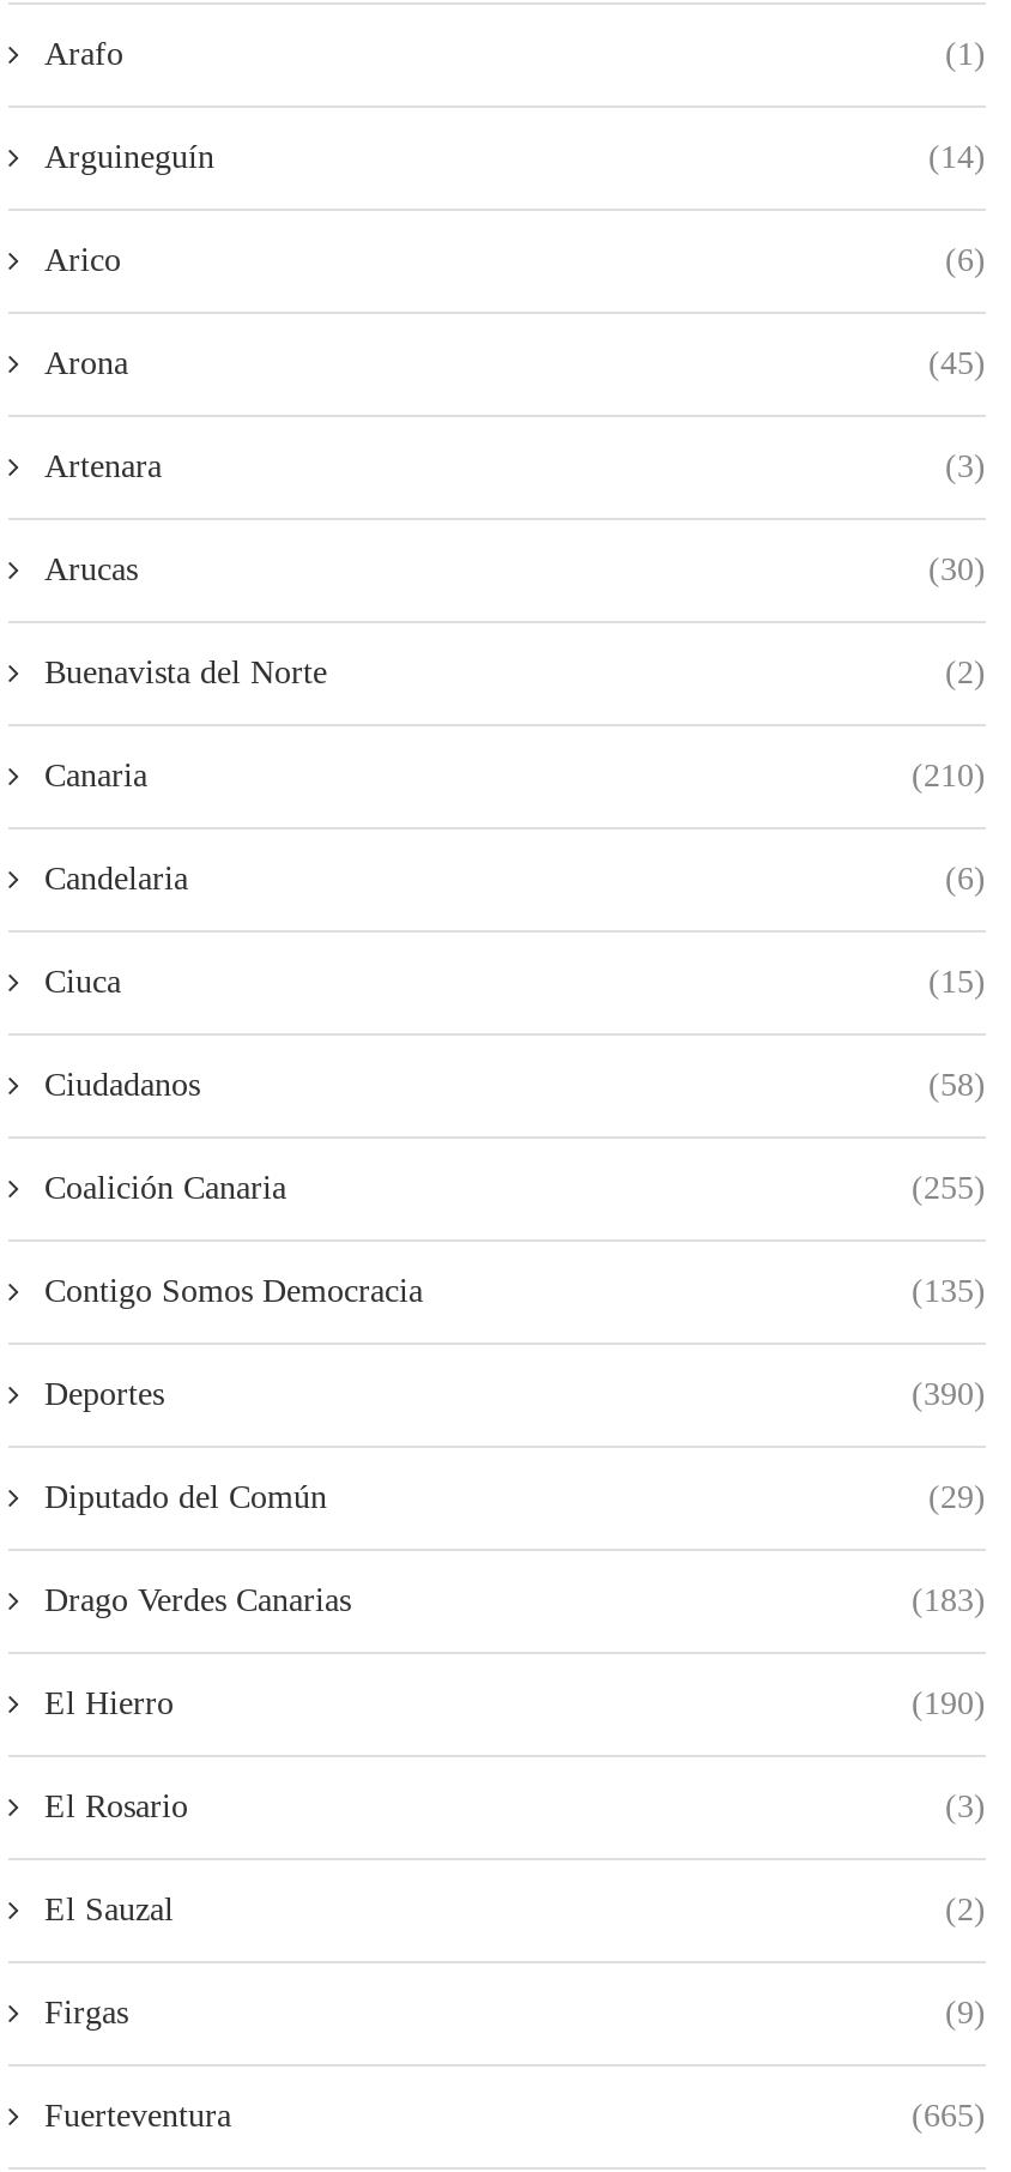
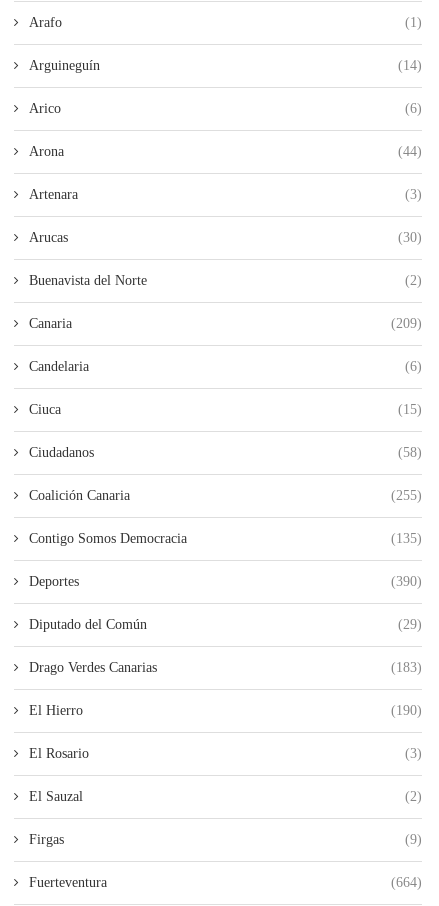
[928,346,986,382] (45) -> [398,144,422,159] (44)
[912,758,986,794] (210) -> [391,316,422,331] (209)
[912,2098,986,2134] (665) -> [391,875,422,890] (664)

